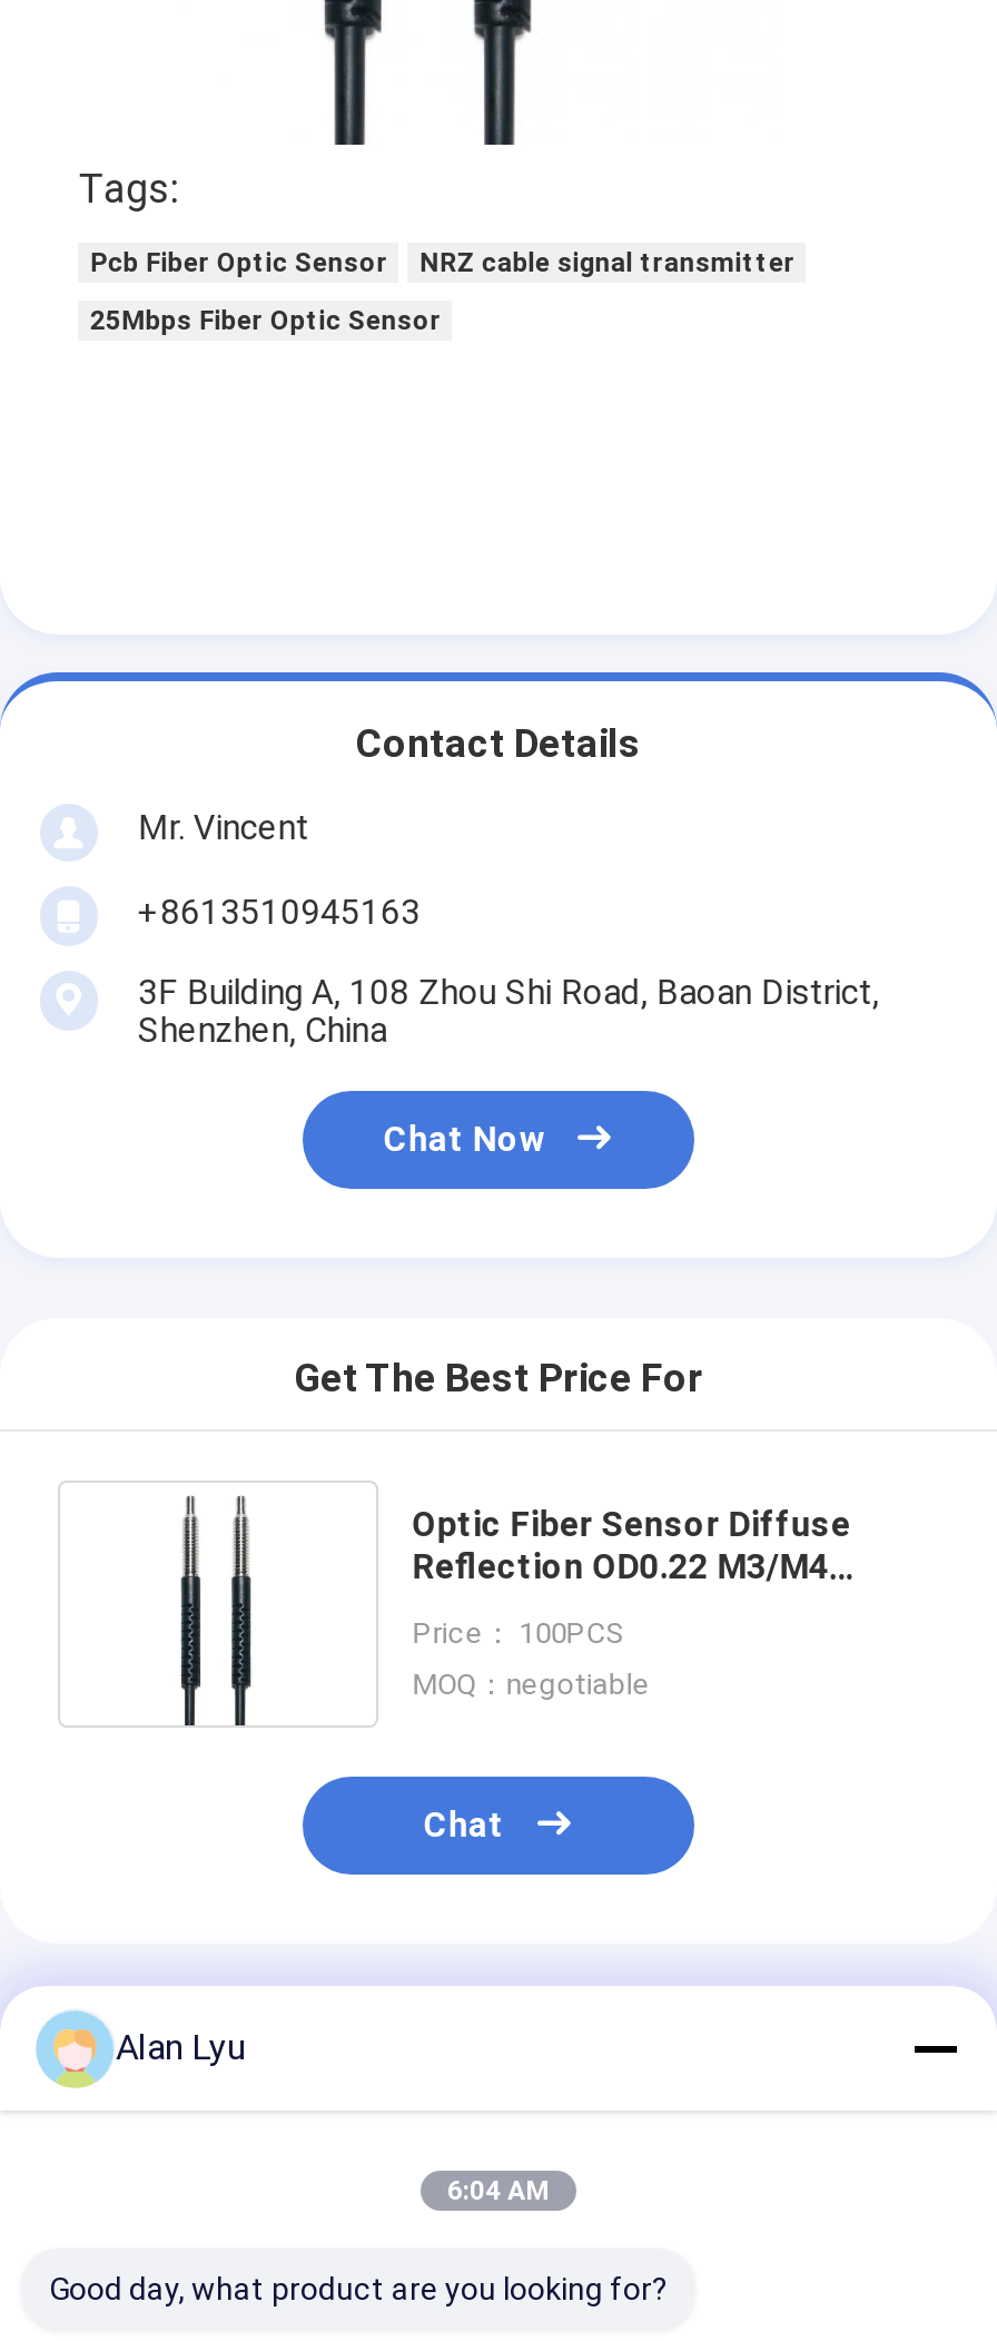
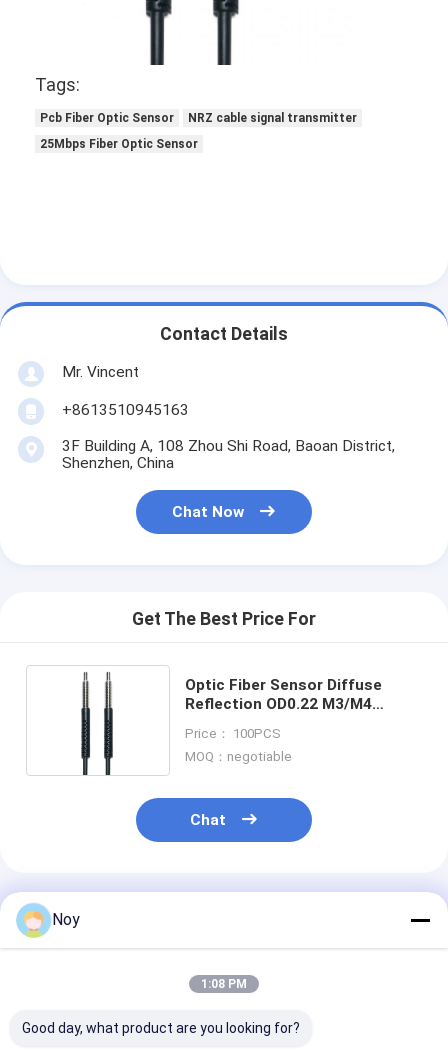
[116,2026,245,2068] Alan Lyu -> [52,910,80,929] Noy
[447,2175,550,2206] 6:04 AM -> [201,977,247,991] 1:08 PM

